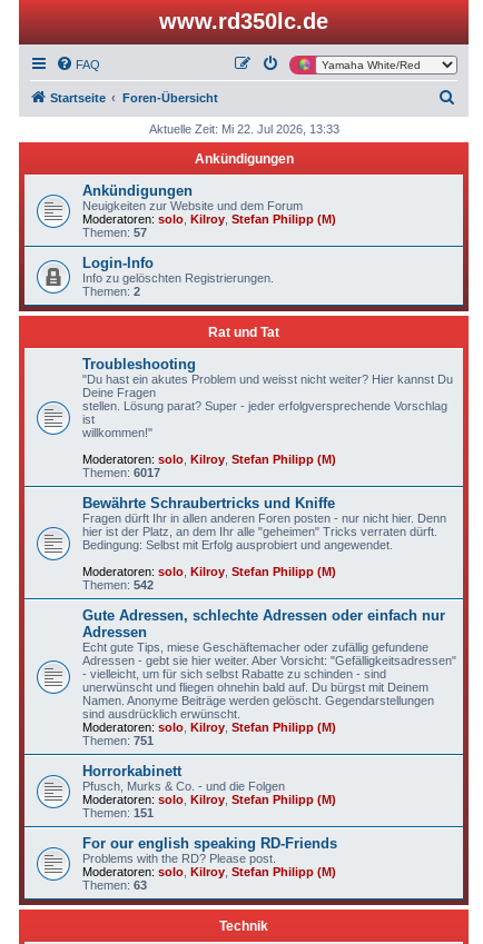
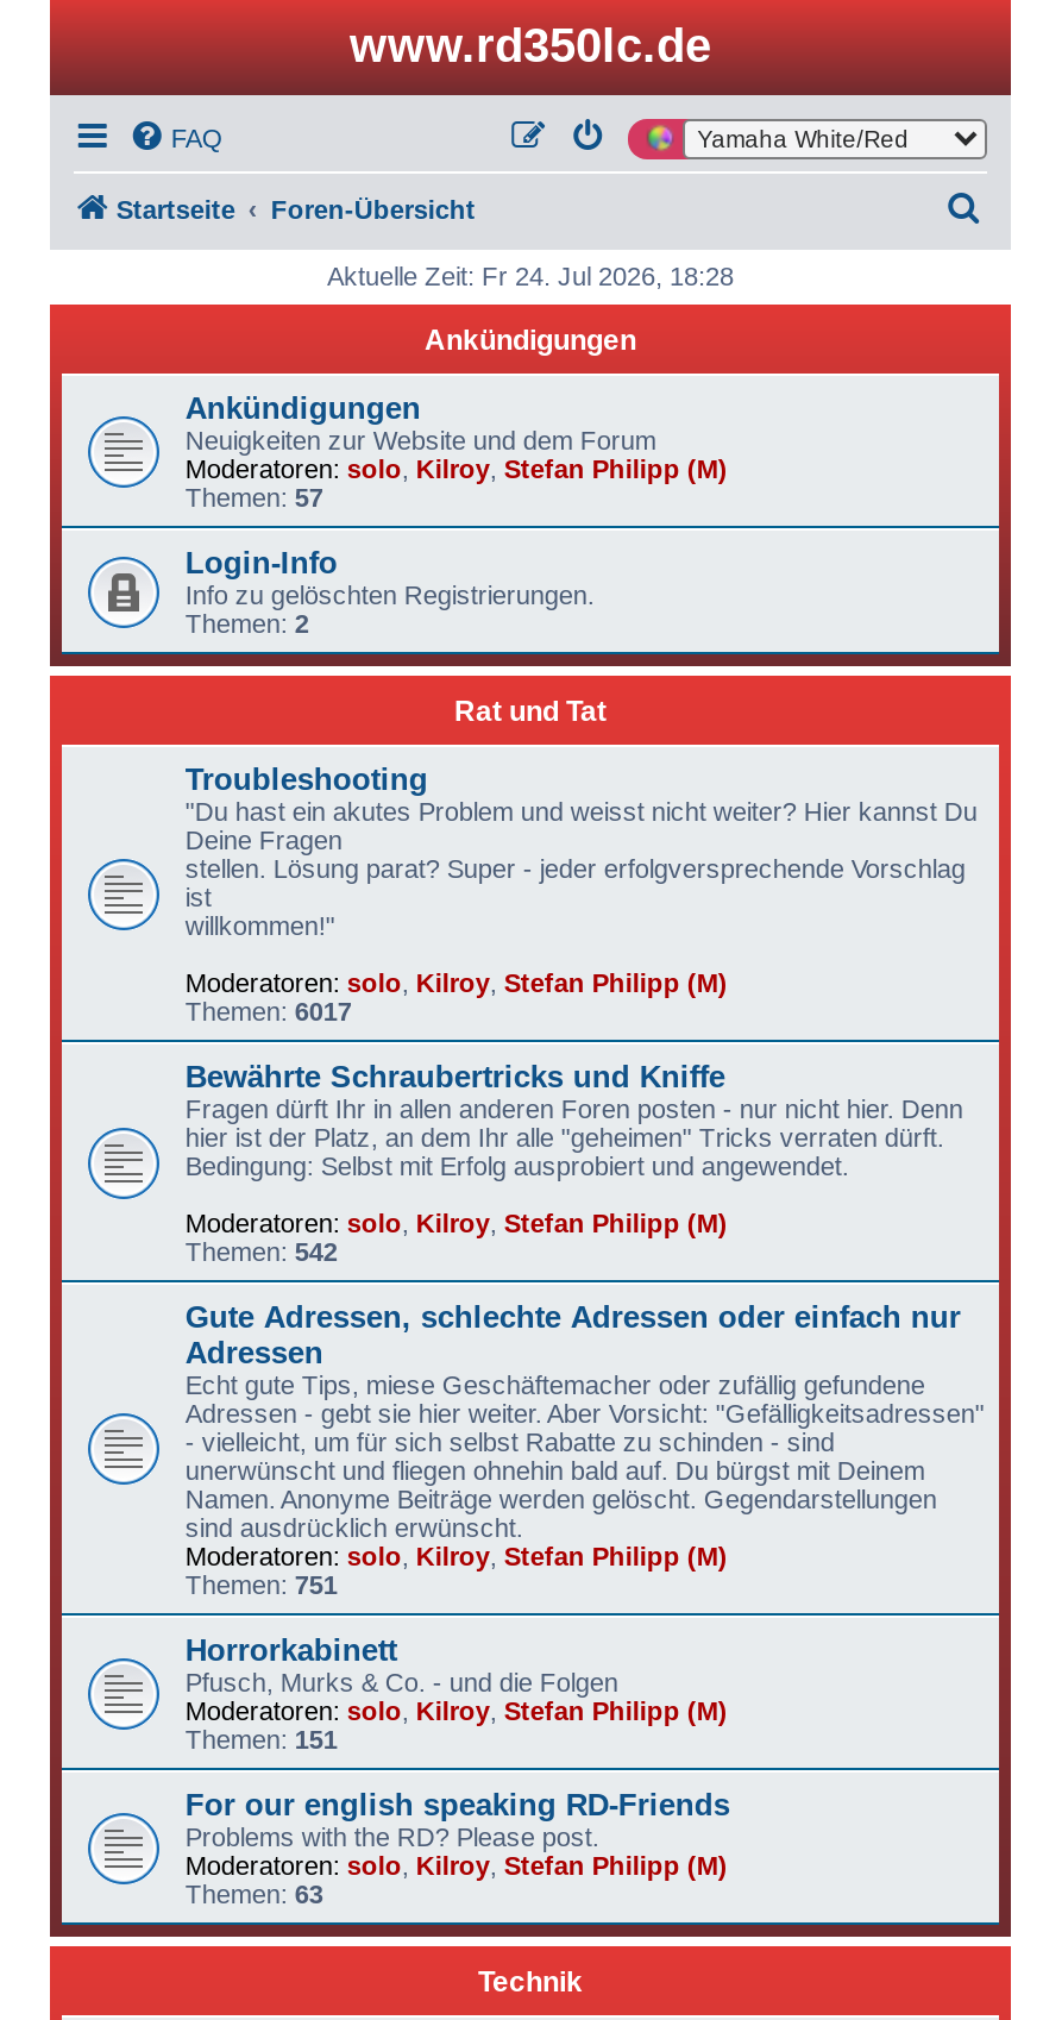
[149,122,339,136] Aktuelle Zeit: Mi 22. Jul 2026, 13:33 -> [327,262,734,290] Aktuelle Zeit: Fr 24. Jul 2026, 18:28

